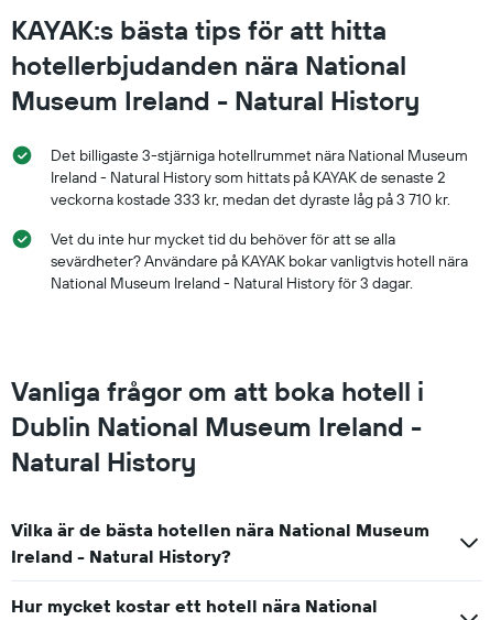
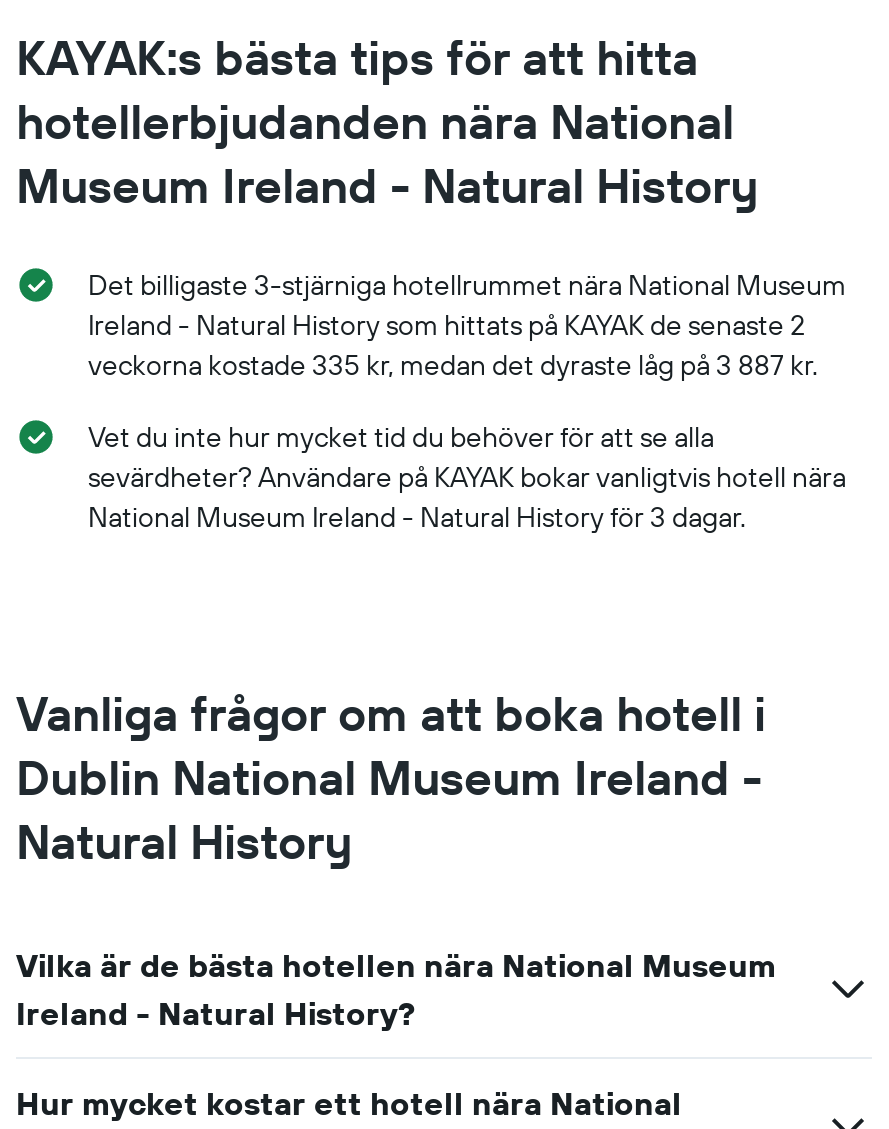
[51,189,450,209] veckorna kostade 333 kr, medan det dyraste låg på 3 710 kr. -> [88,347,818,383] veckorna kostade 335 kr, medan det dyraste låg på 3 887 kr.

